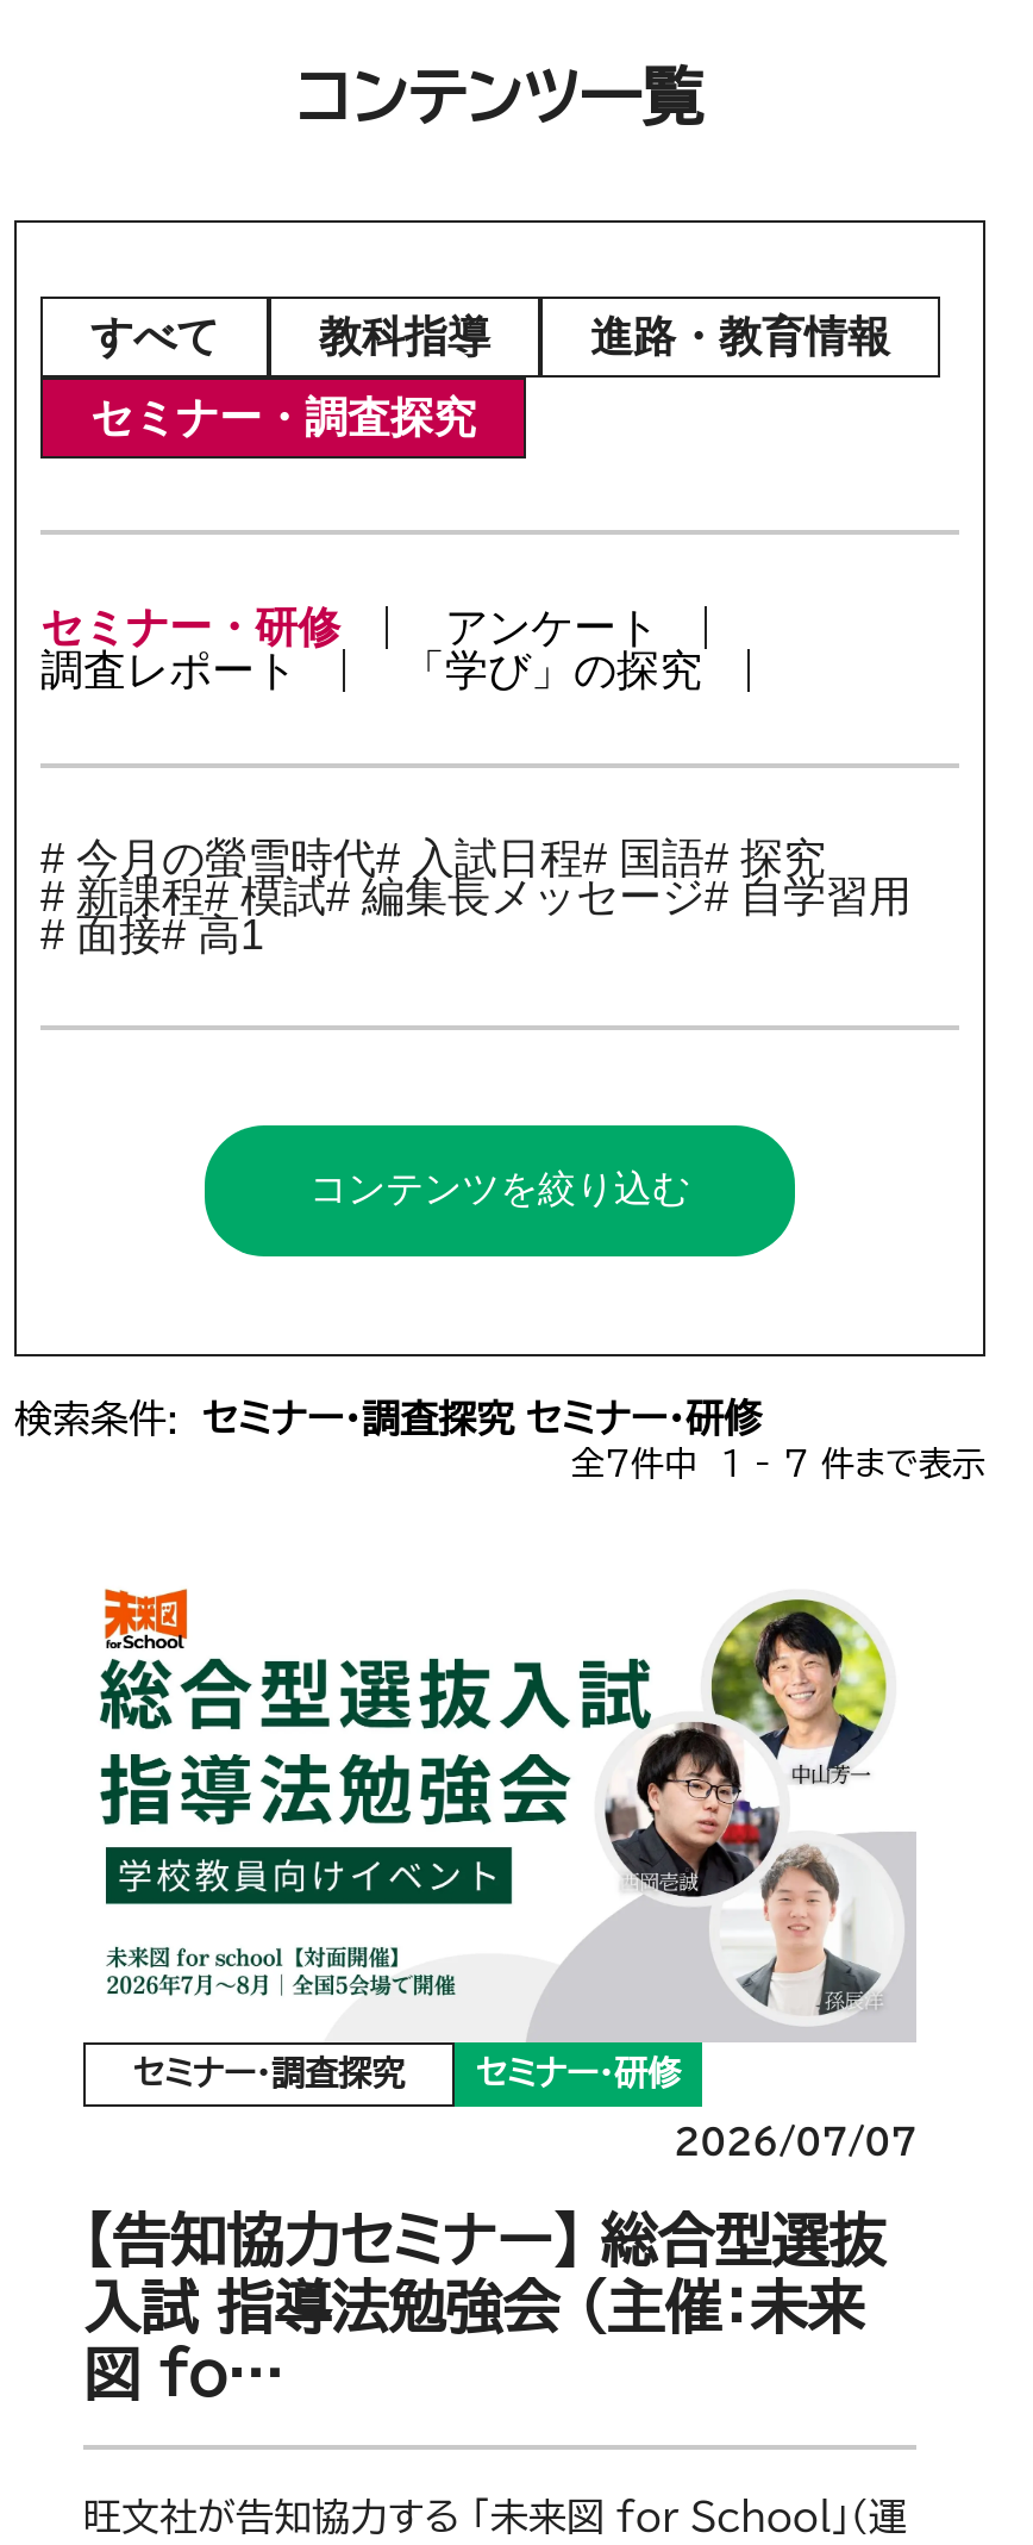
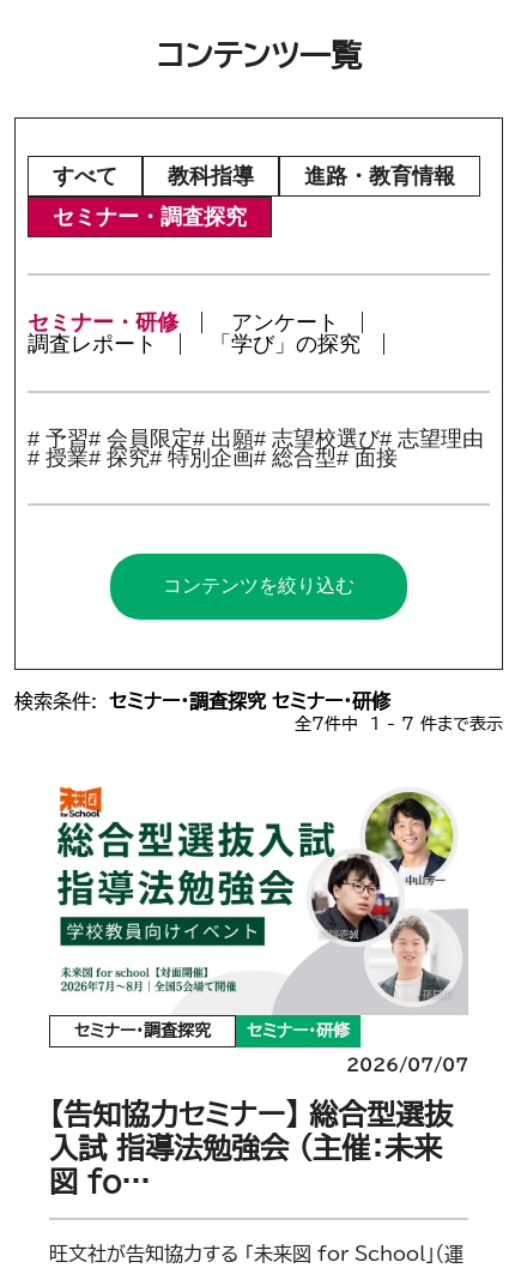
[40,835,912,959] # 今月の螢雪時代# 入試日程# 国語# 探究 | # 新課程# 模試# 編集長メッセージ# 自学習用 | # 面接# 高1 -> [28,427,484,470] # 予習# 会員限定# 出願# 志望校選び# 志望理由 | # 授業# 探究# 特別企画# 総合型# 面接

